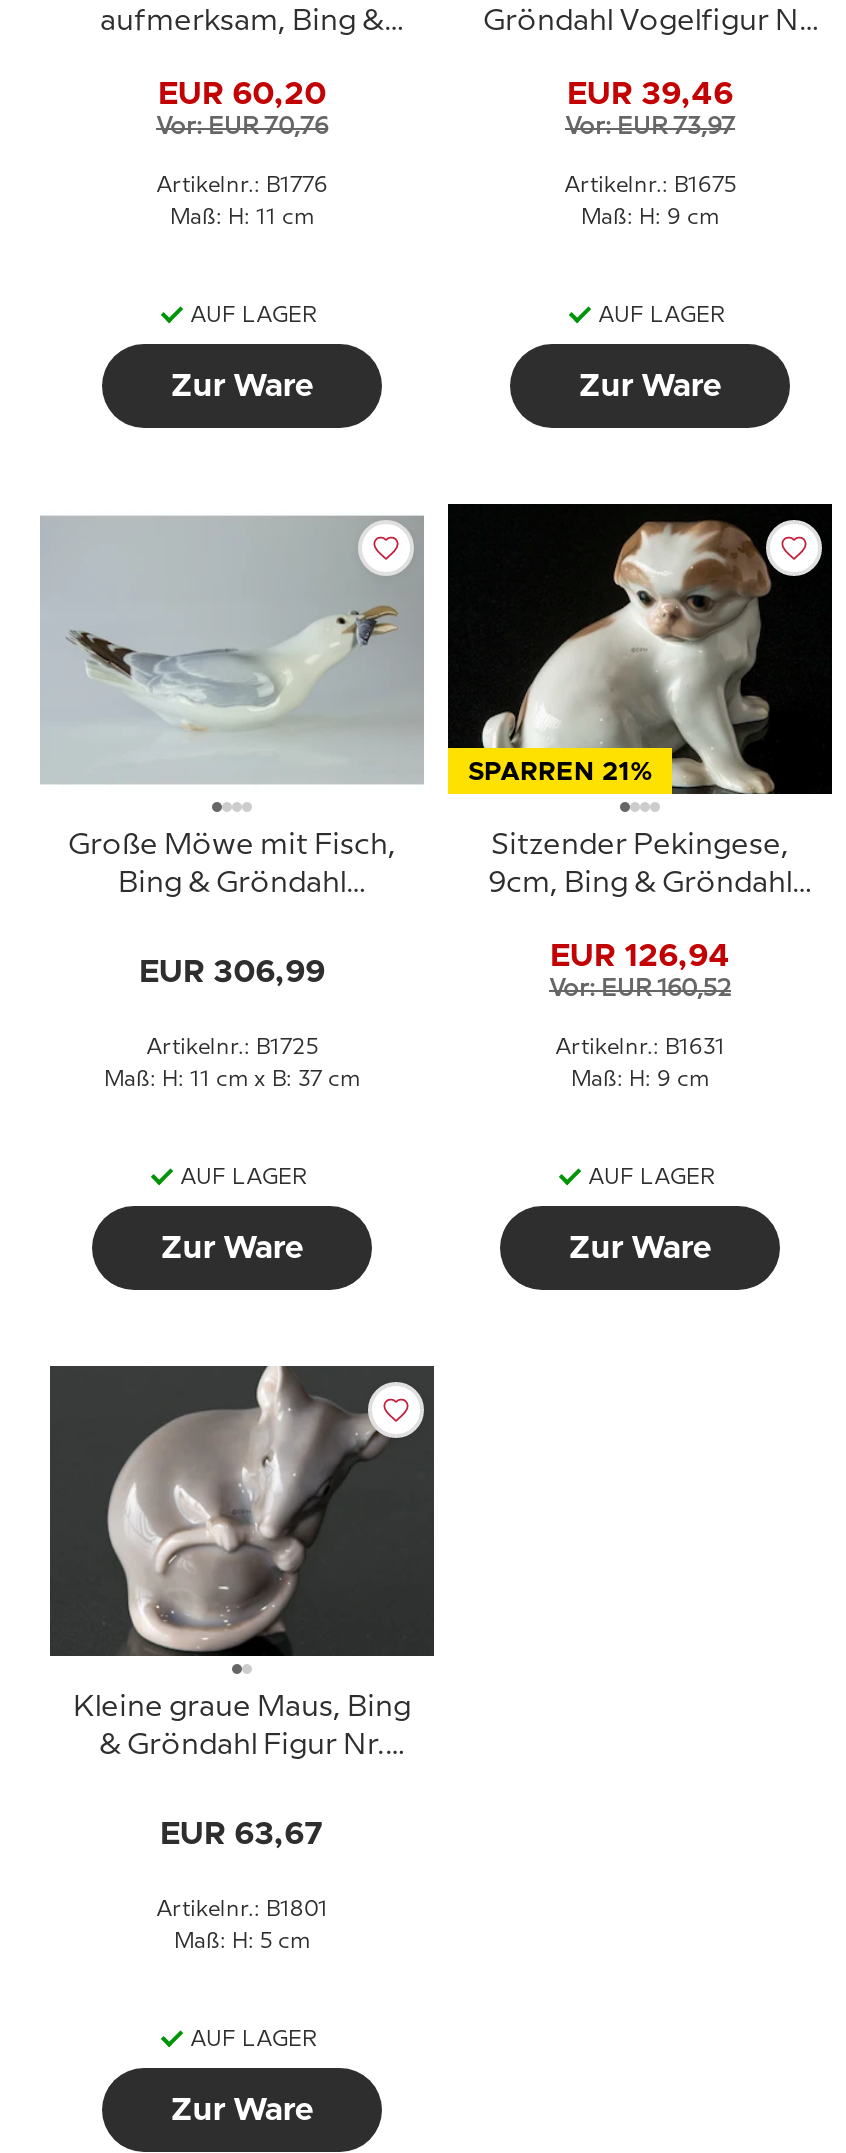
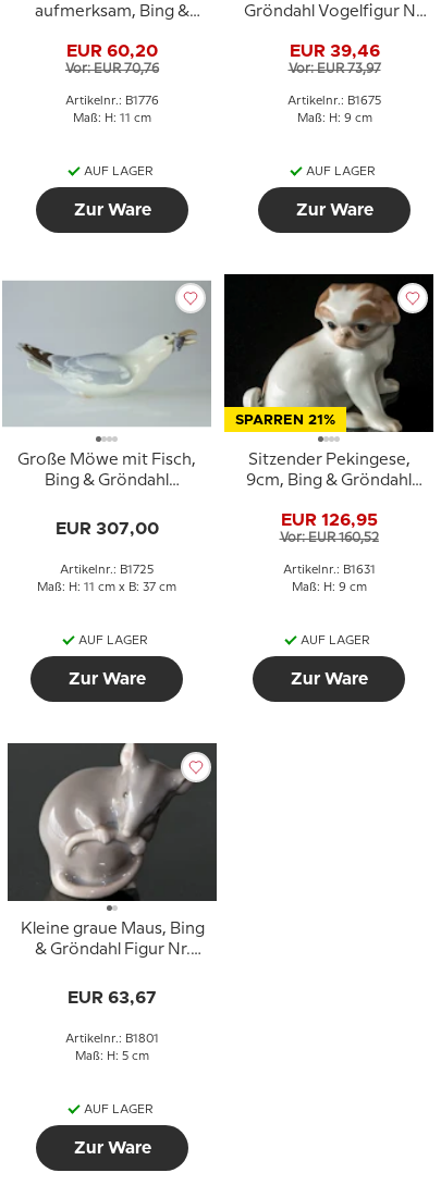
[550,939,730,971] EUR 126,94 -> [280,511,377,528] EUR 126,95
[139,956,325,988] EUR 306,99 -> [55,520,158,538] EUR 307,00

